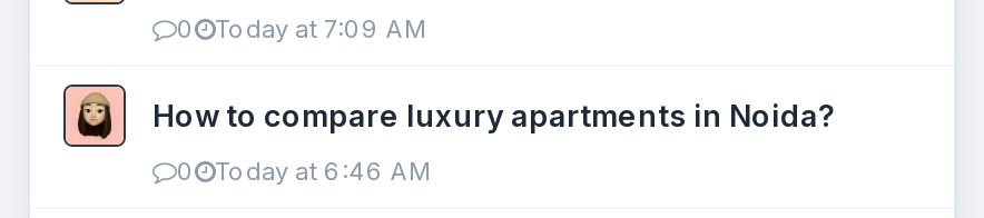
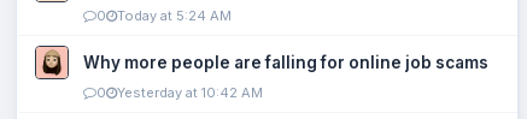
[177,13,426,44] 0 Today at 7:09 AM -> [96,7,232,24] 0 Today at 5:24 AM
[152,98,834,133] How to compare luxury apartments in Noida? -> [83,53,488,72] Why more people are falling for online job scams
[215,156,431,187] Today at 6:46 AM -> [117,84,263,101] Yesterday at 10:42 AM

